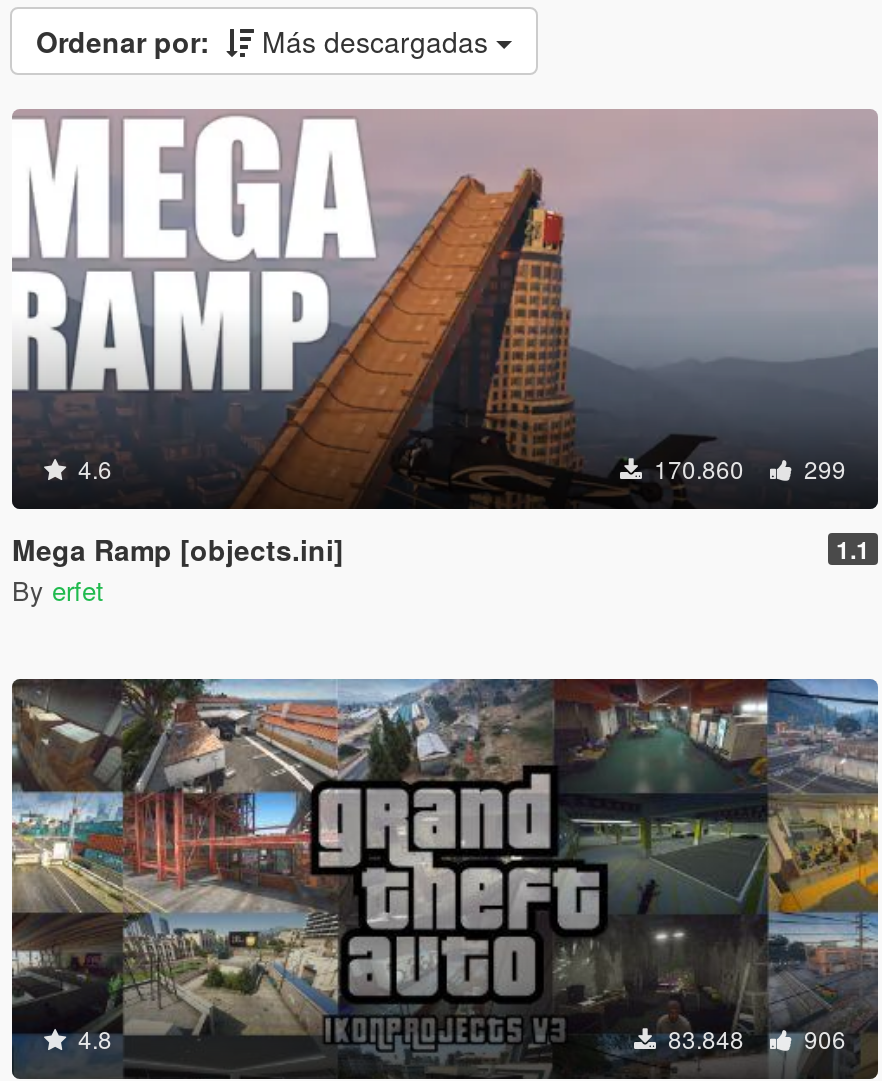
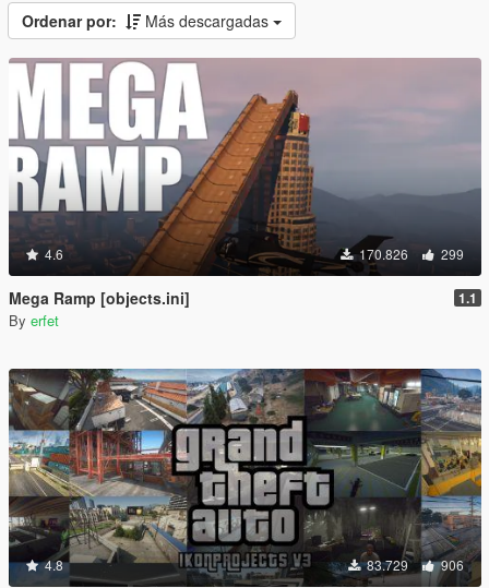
[648,451,846,485] 170.860 299 -> [356,244,464,263] 170.826 299
[662,1021,846,1055] 83.848 906 -> [363,555,464,574] 83.729 906

